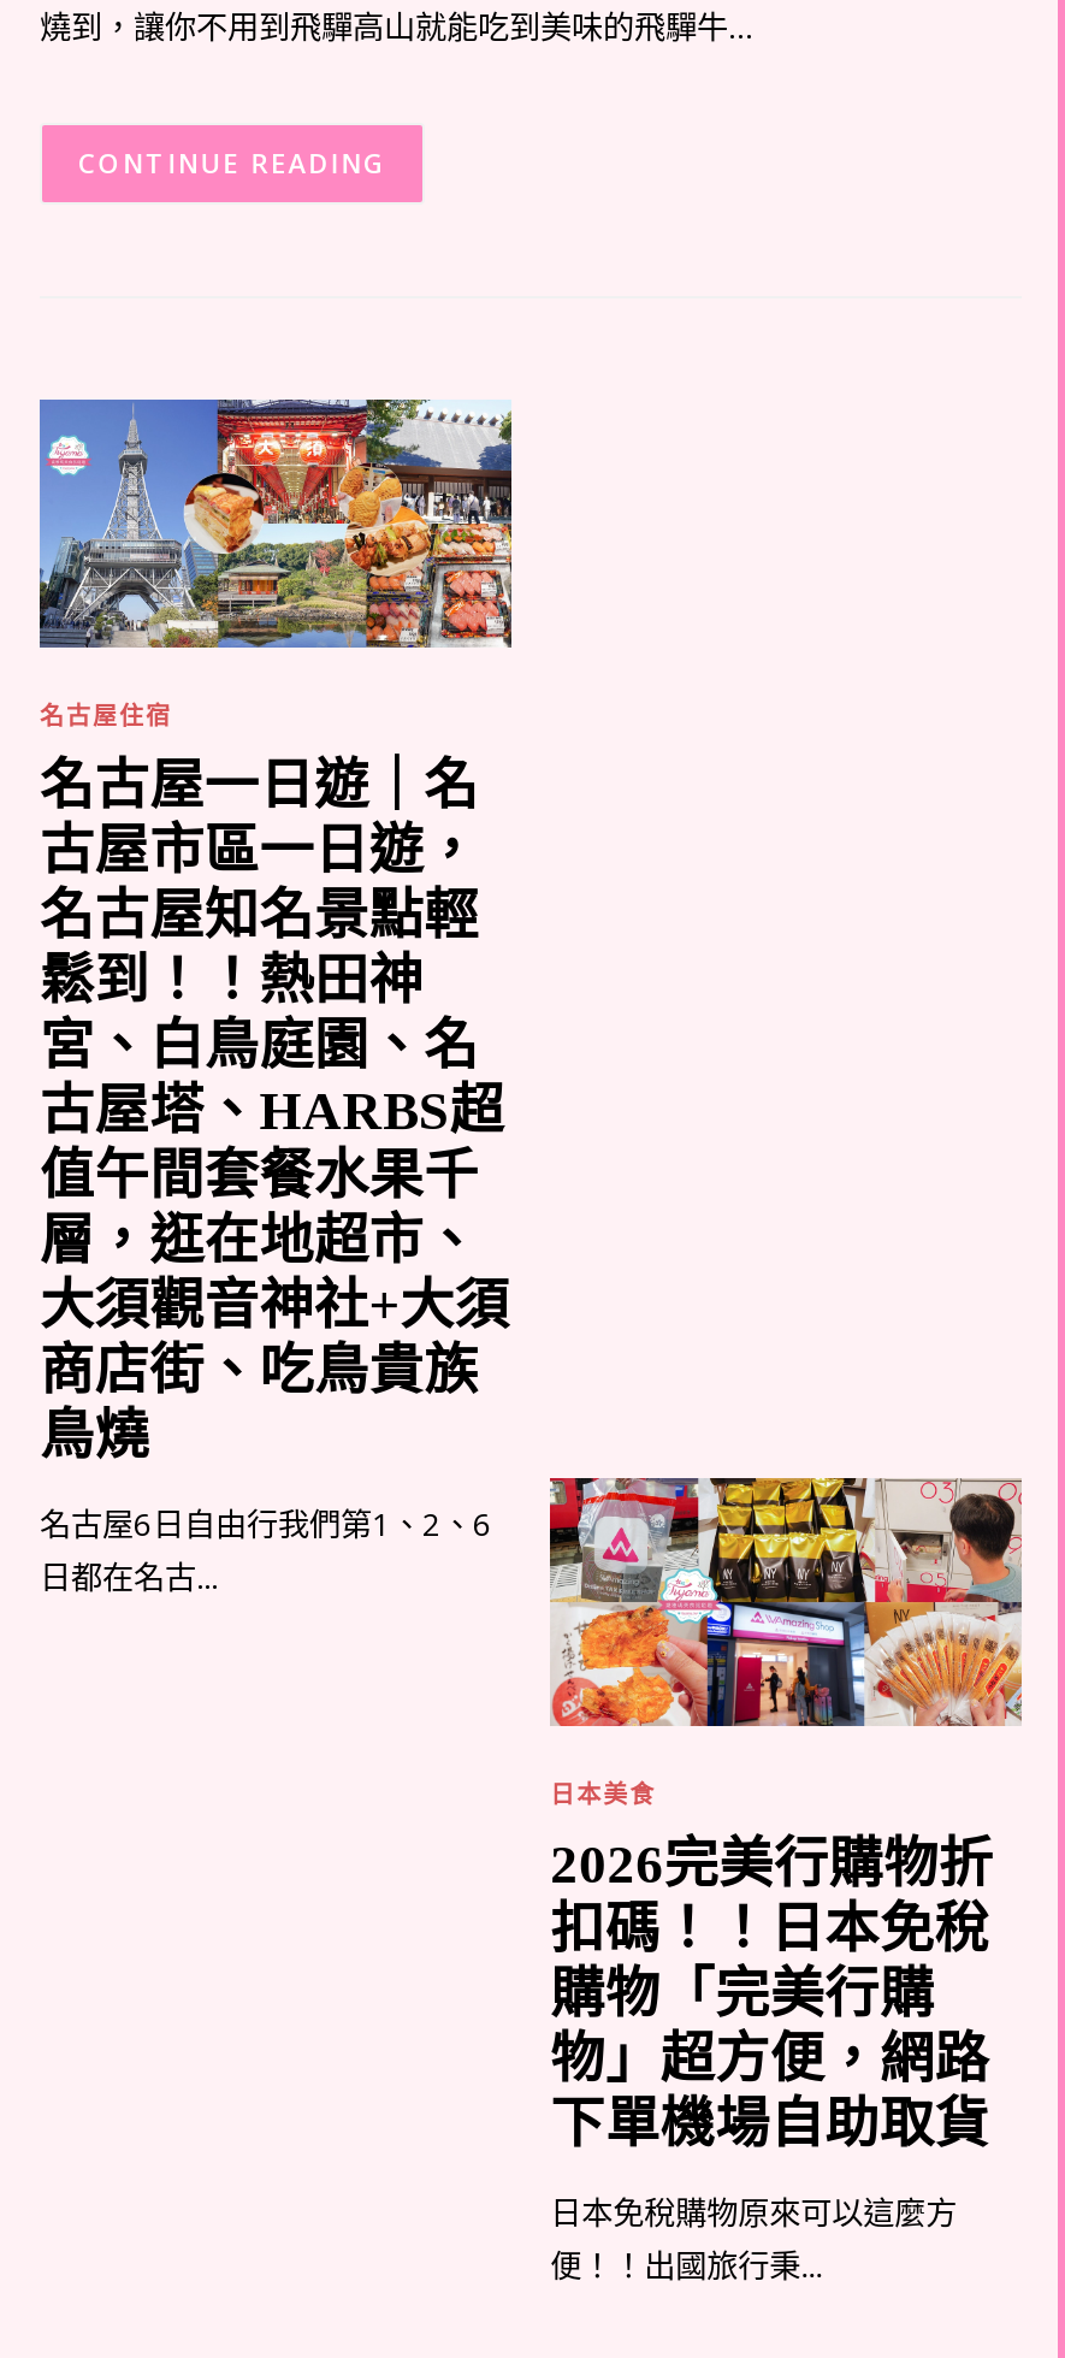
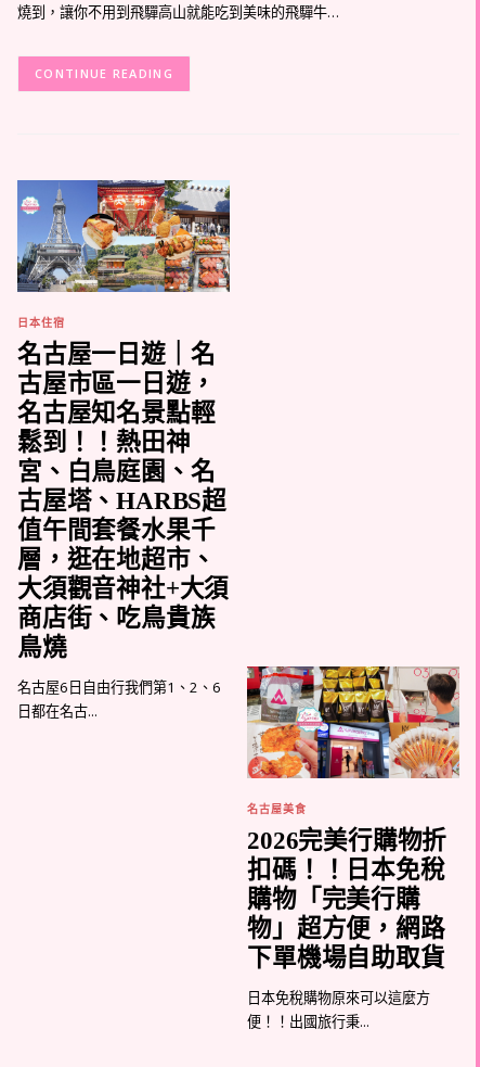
[40,698,172,731] 名古屋住宿 -> [17,315,65,330] 日本住宿
[550,1776,656,1810] 日本美食 -> [247,801,307,816] 名古屋美食

